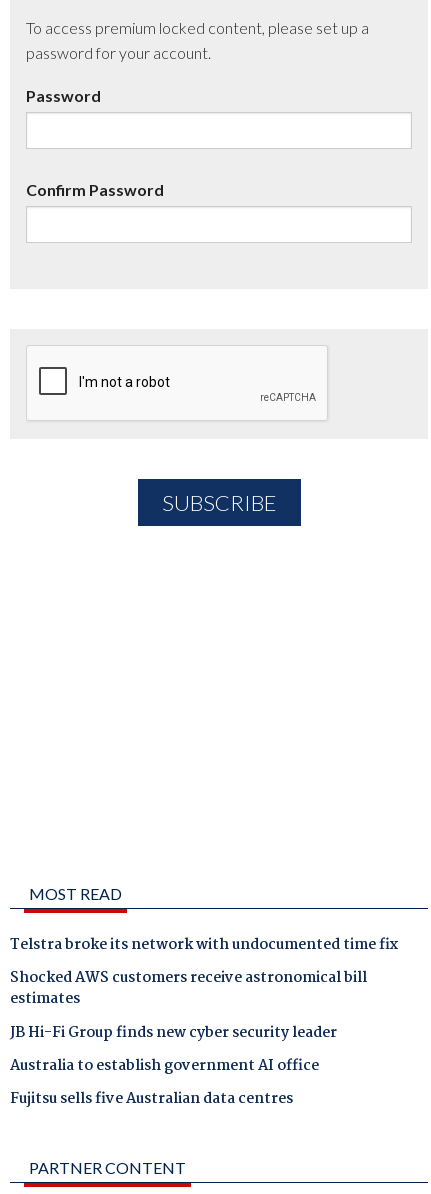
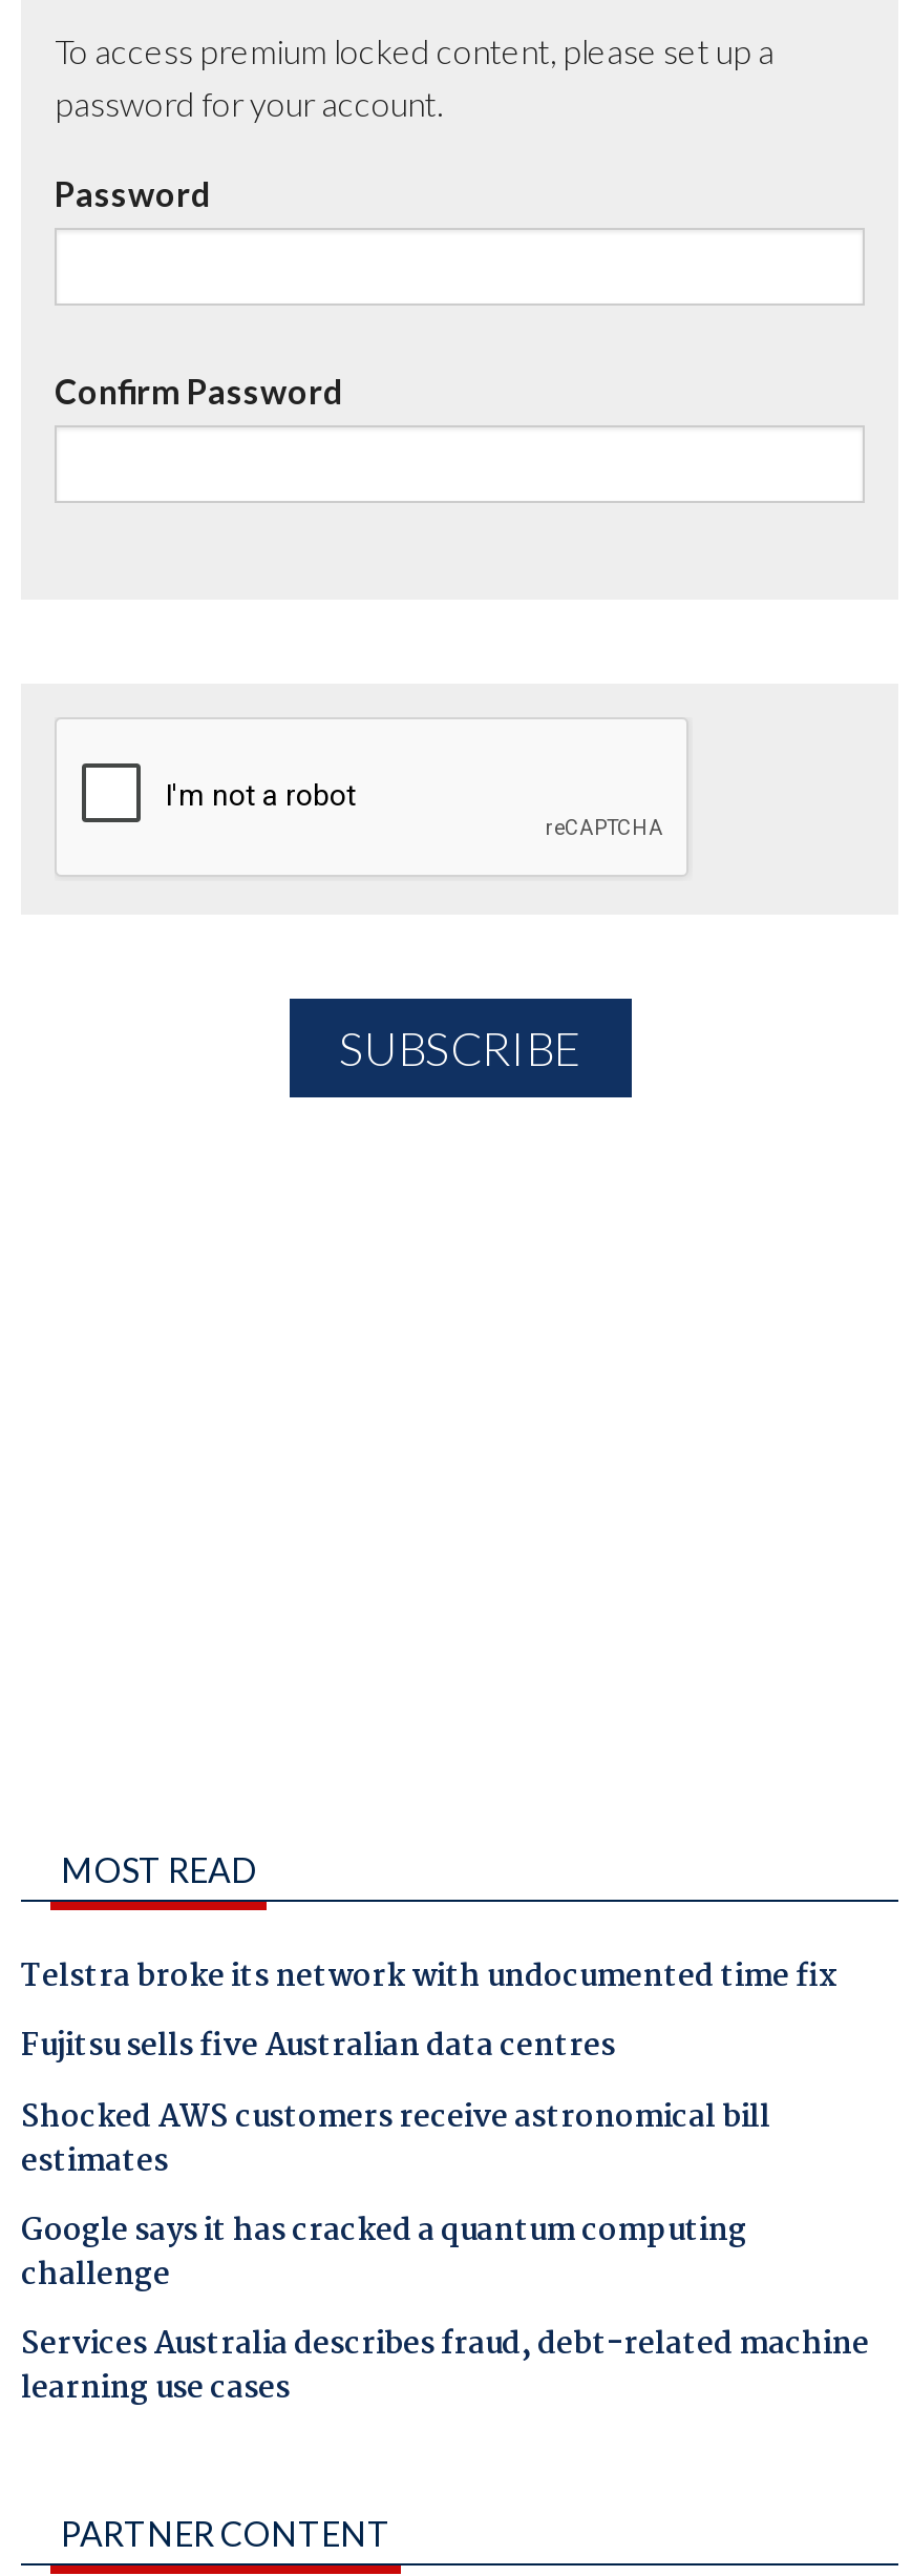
[10,1021,337,1078] JB Hi-Fi Group finds new cyber security leader | Australia to establish government AI office -> [21,2206,869,2415] Google says it has cracked a quantum computing | challenge | Services Australia describes fraud, debt-related machine | learning use cases
moved [10,1087,293,1111] -> [21,2022,615,2073]: Fujitsu sells five Australian data centres

